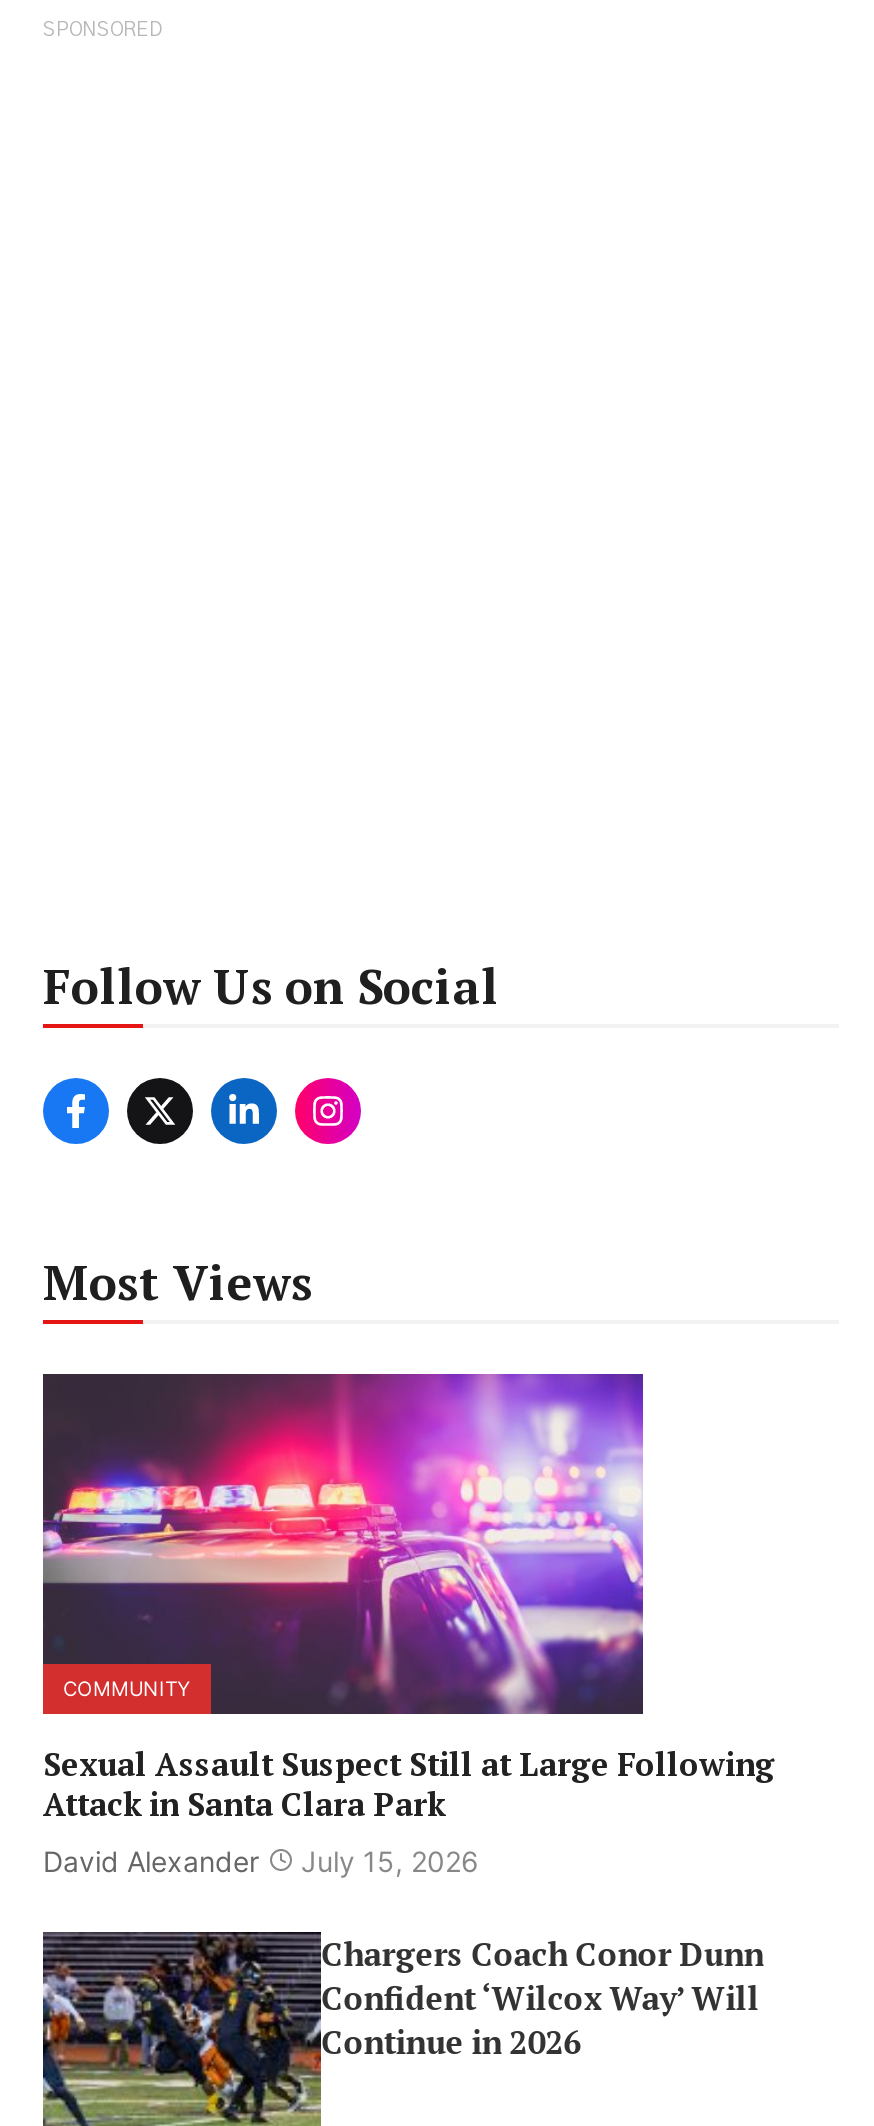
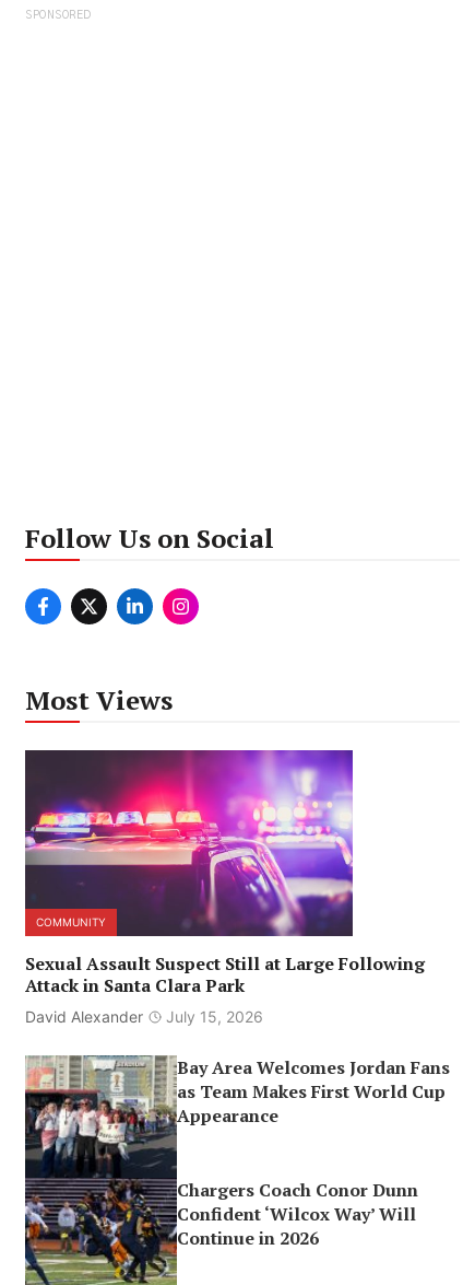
none -> [24,1054,450,1179] [image] | Bay Area Welcomes Jordan Fans | as Team Makes First World Cup | Appearance

